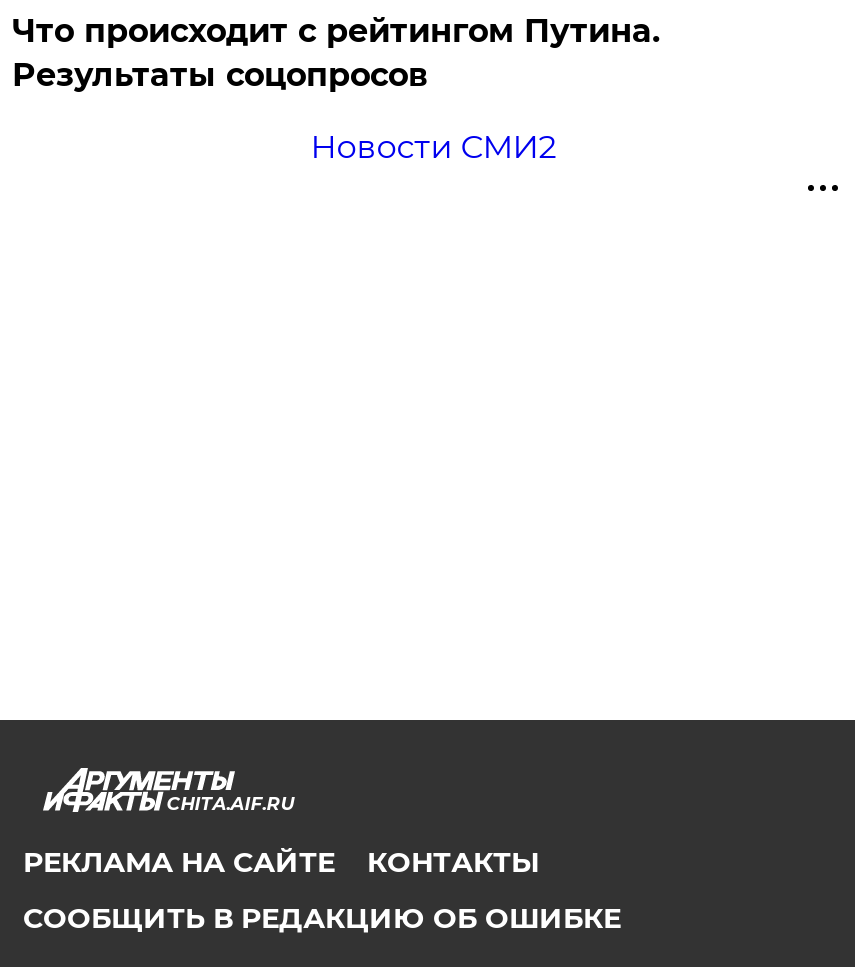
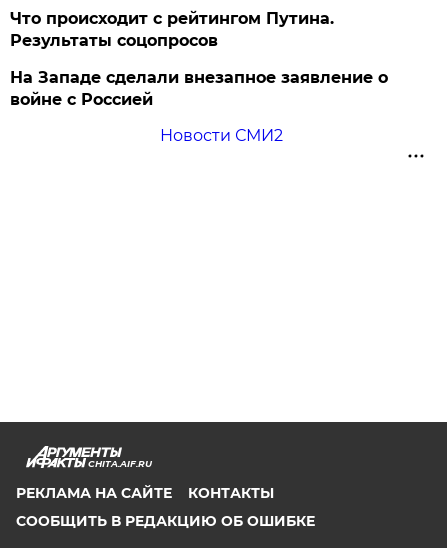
none -> [10,68,388,109] На Западе сделали внезапное заявление о | войне с Россией

